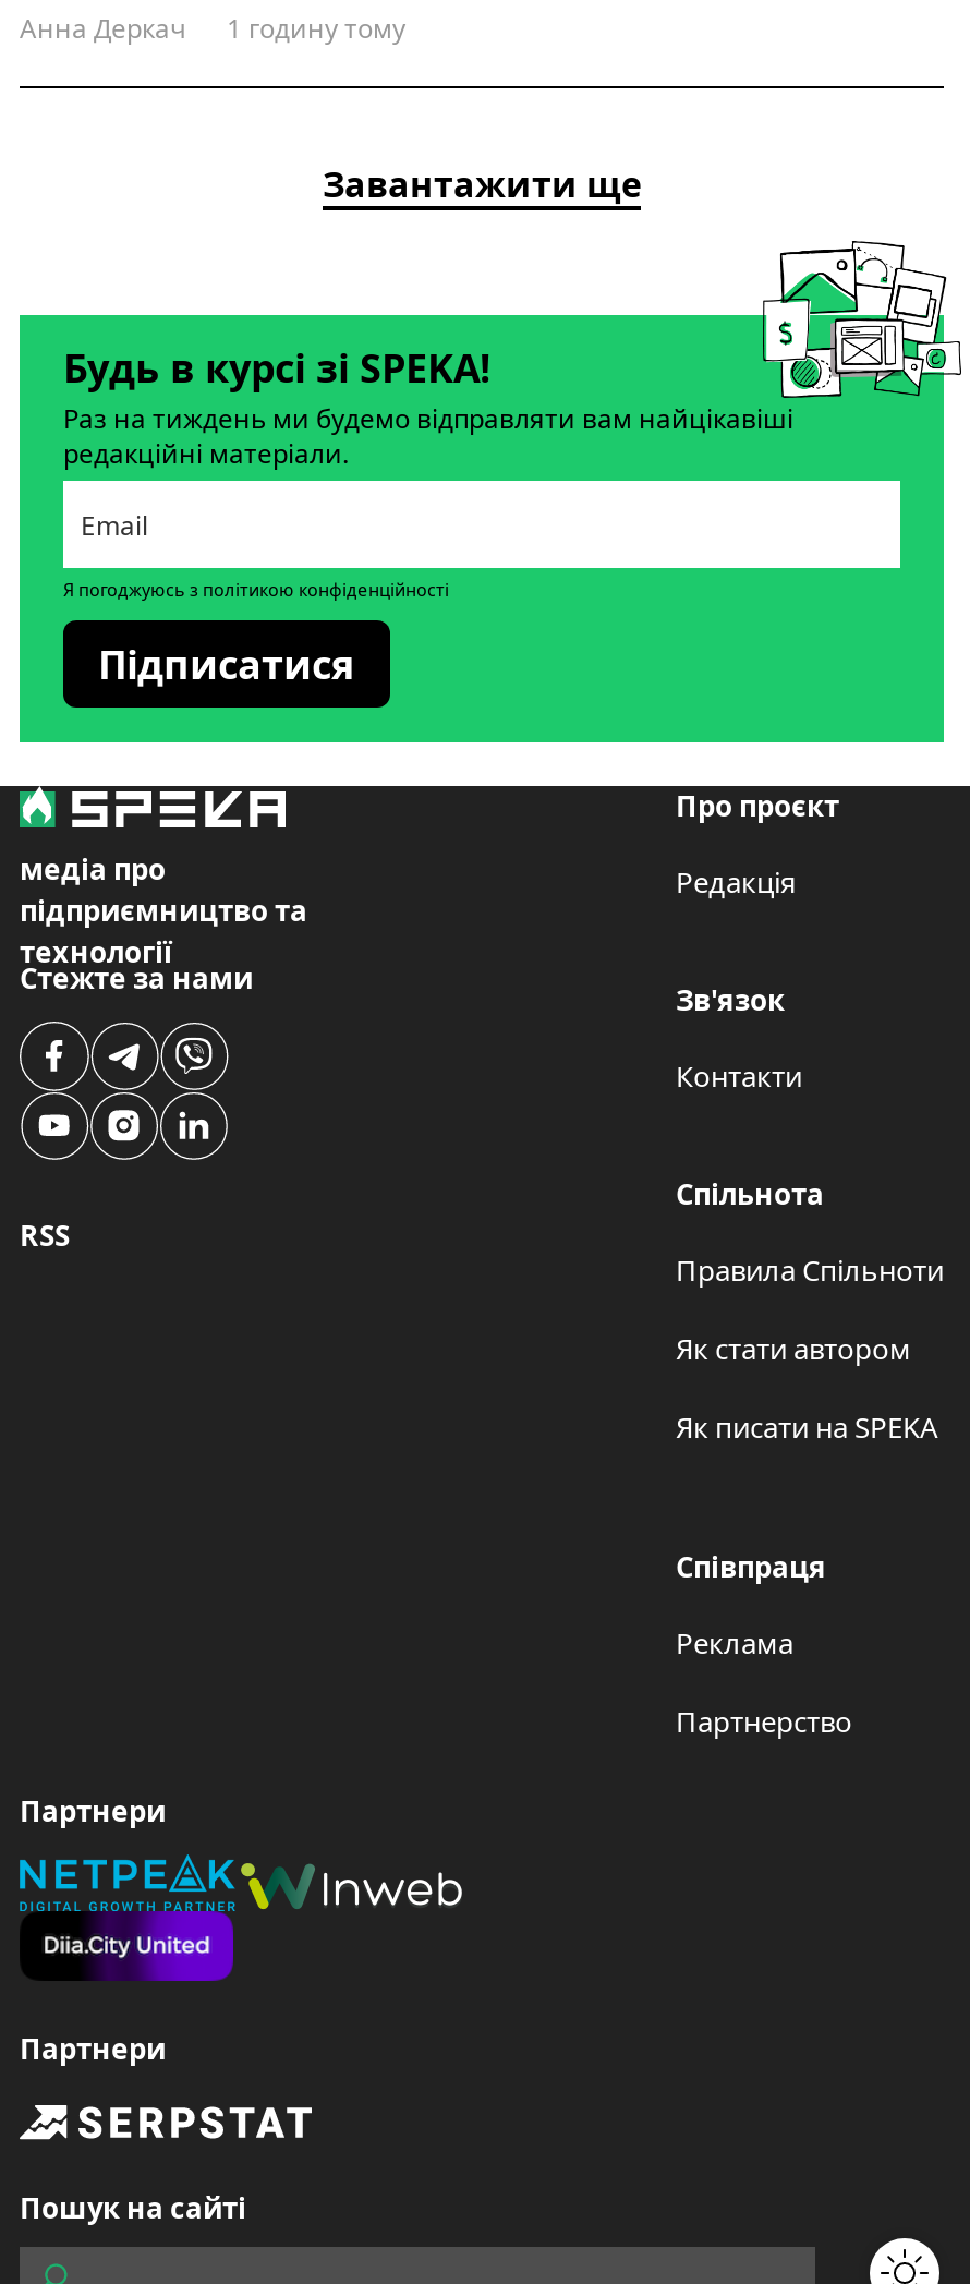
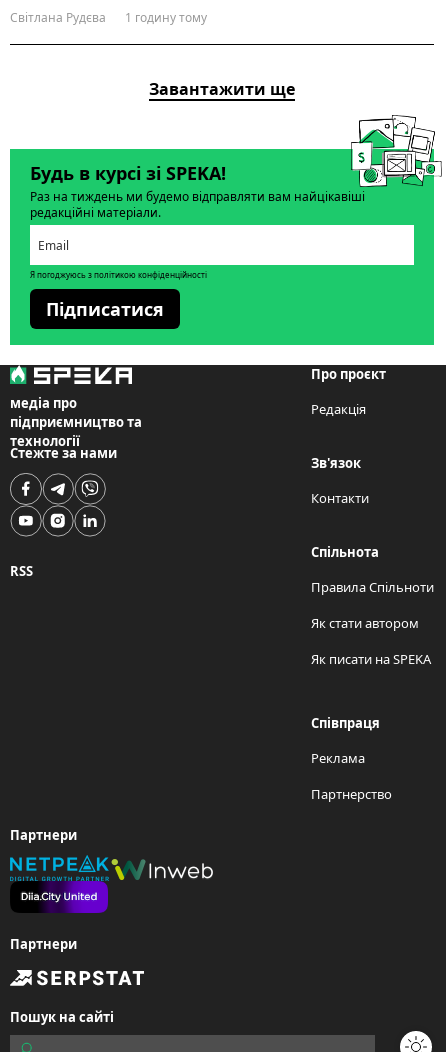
[20,10,185,47] Анна Деркач -> [10,9,106,26] Світлана Рудєва

